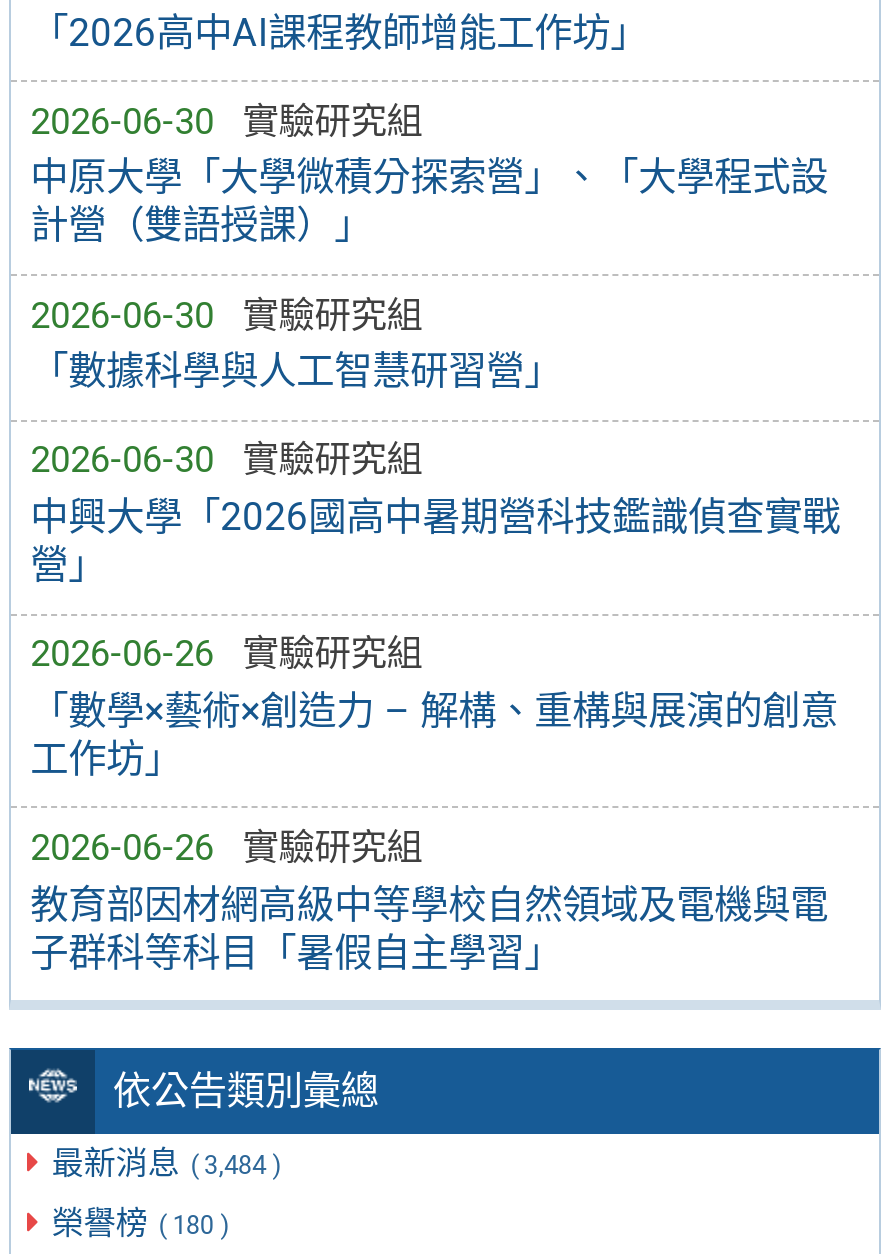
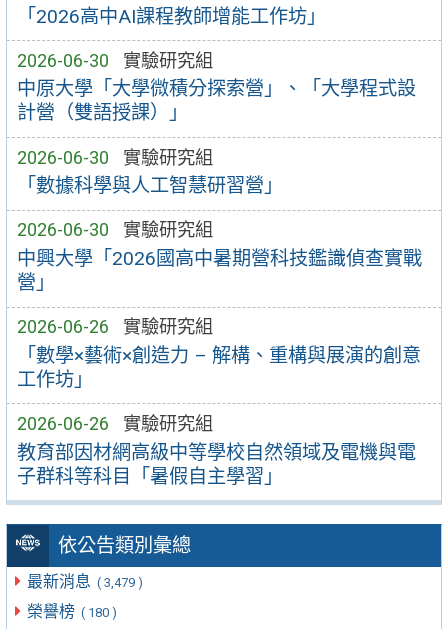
[52,1144,282,1182] 最新消息 ( 3,484 ) -> [27,572,143,591] 最新消息 ( 3,479 )

